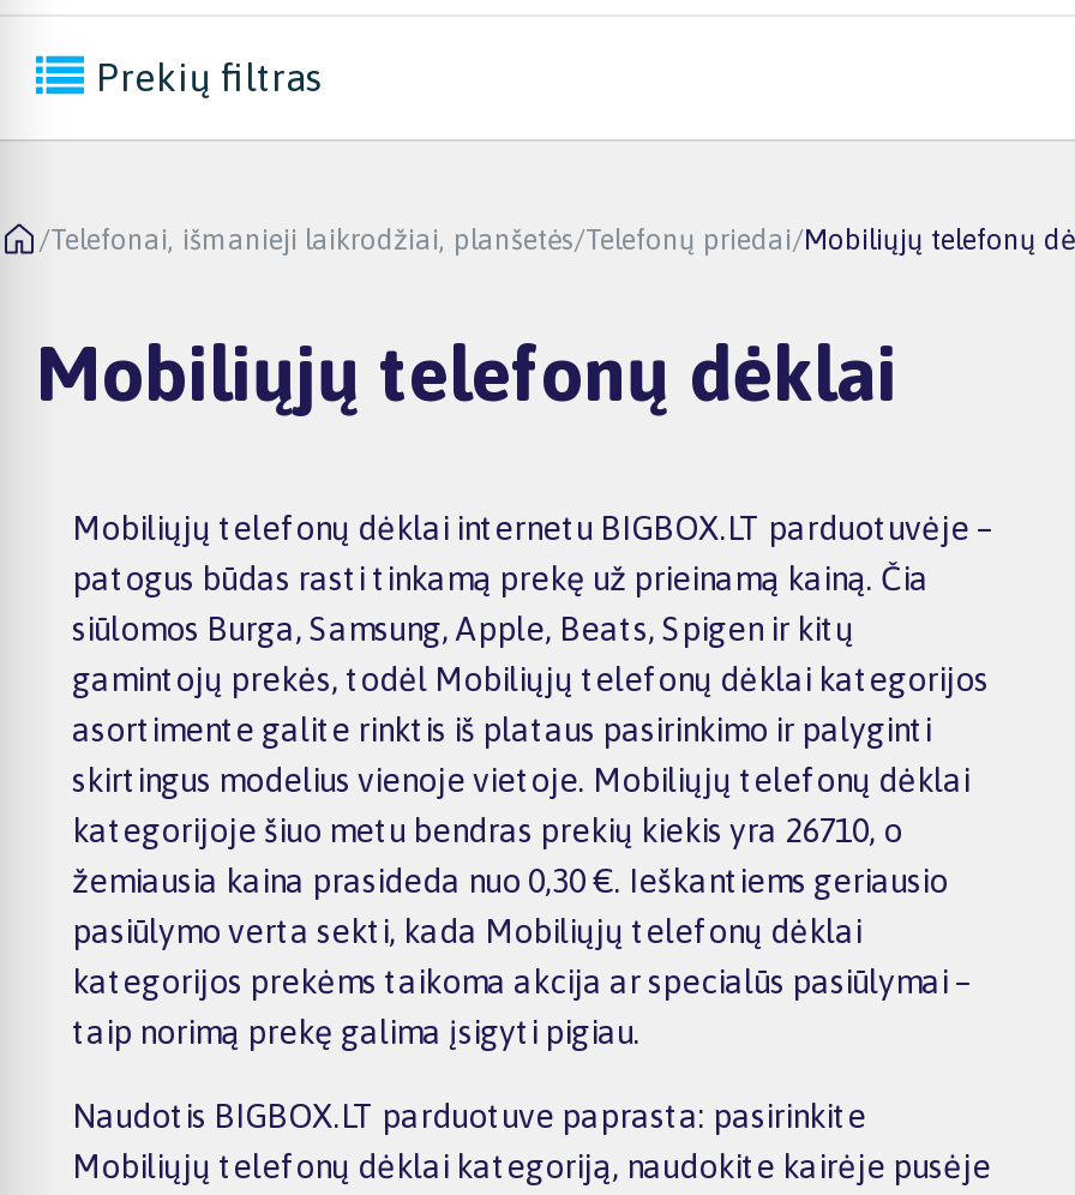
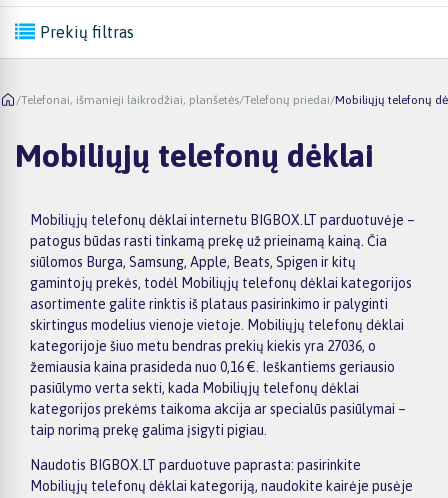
[72,811,902,849] kategorijoje šiuo metu bendras prekių kiekis yra 26710, o -> [30,338,376,354] kategorijoje šiuo metu bendras prekių kiekis yra 27036, o
[72,861,948,900] žemiausia kaina prasideda nuo 0,30 €. Ieškantiems geriausio -> [30,359,395,375] žemiausia kaina prasideda nuo 0,16 €. Ieškantiems geriausio

